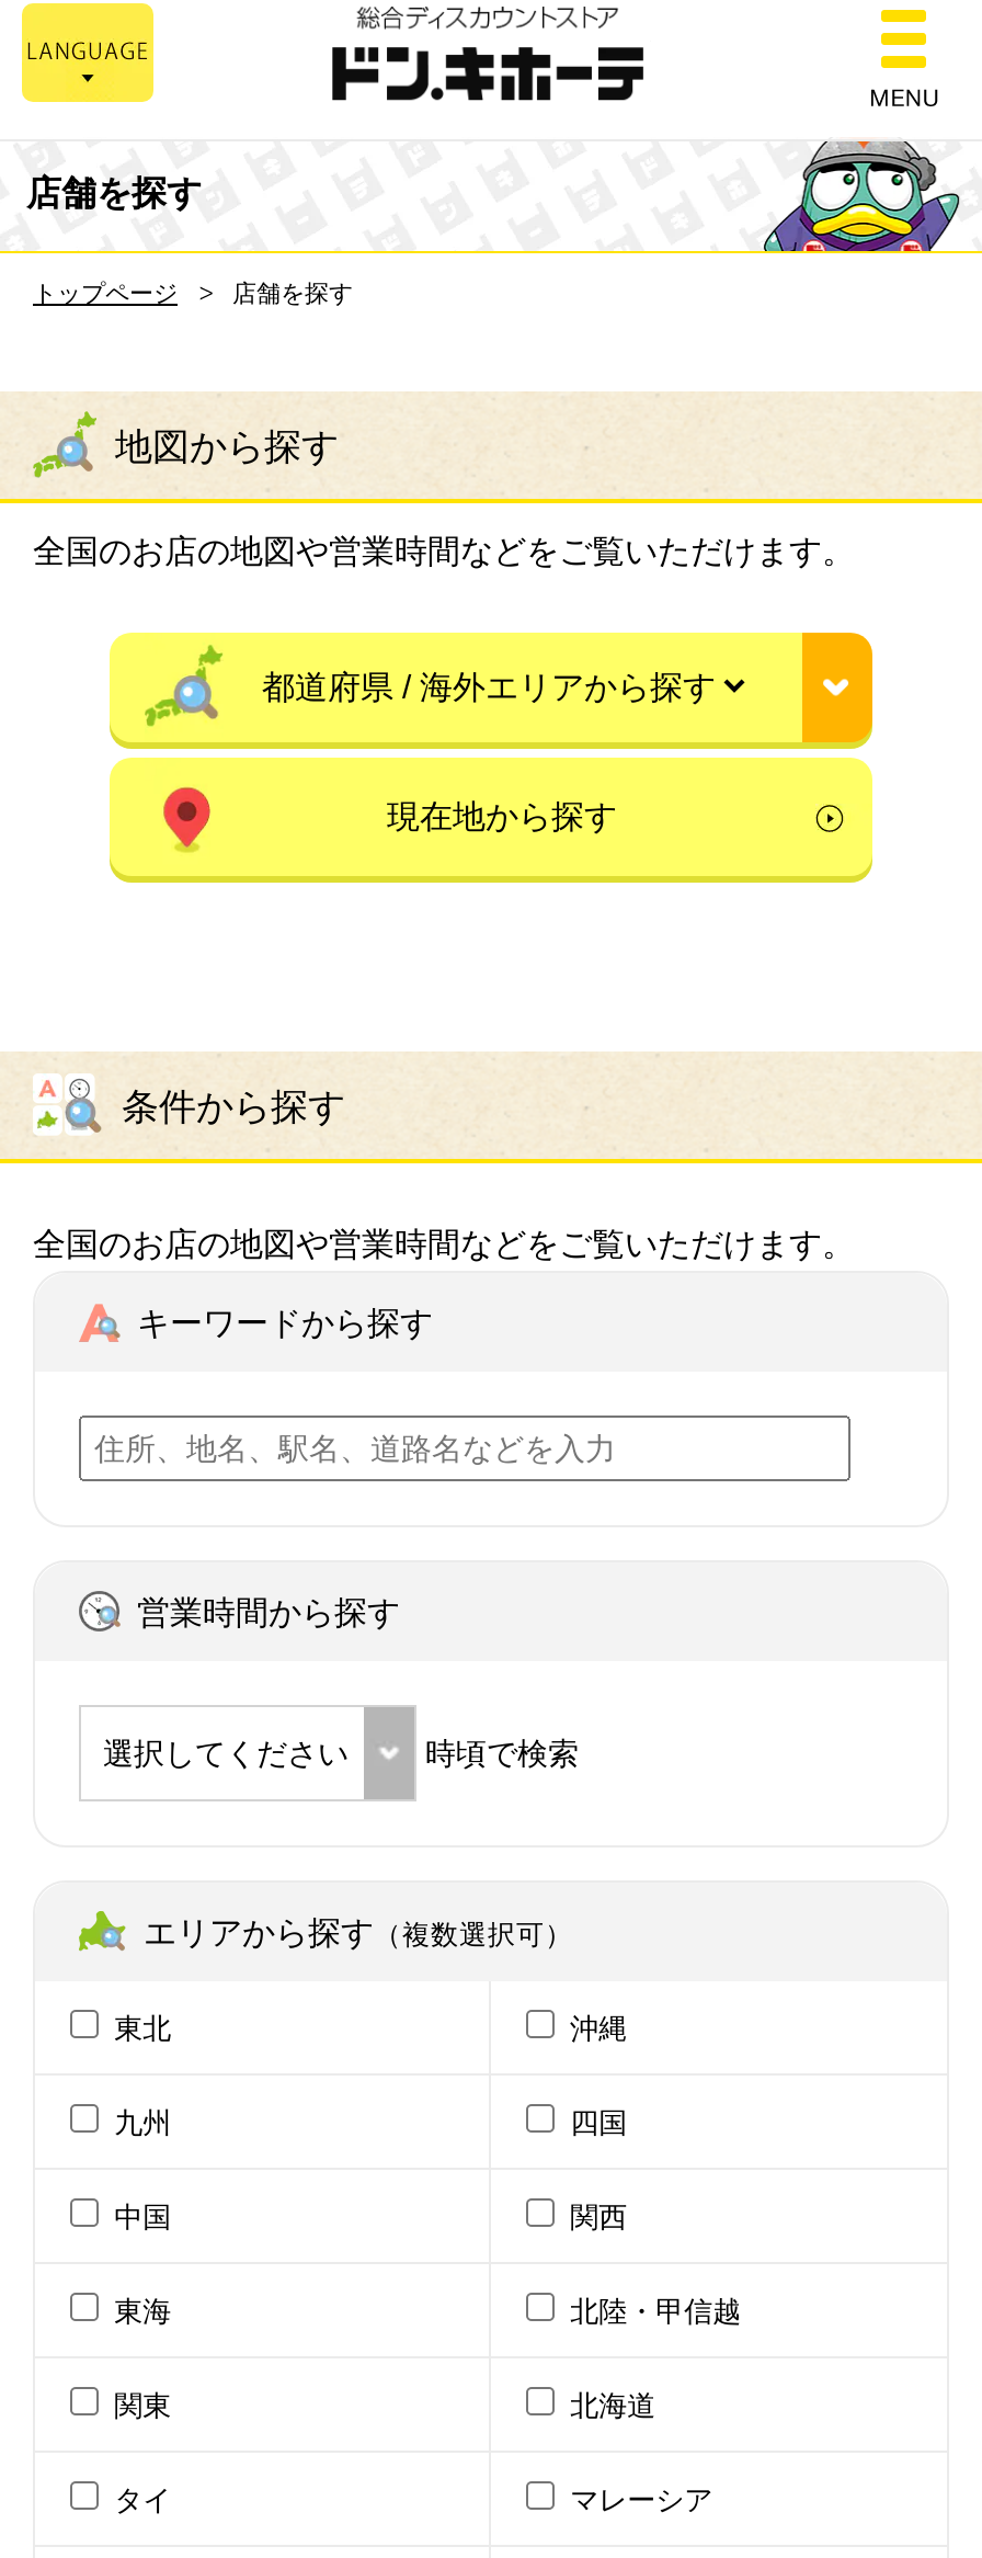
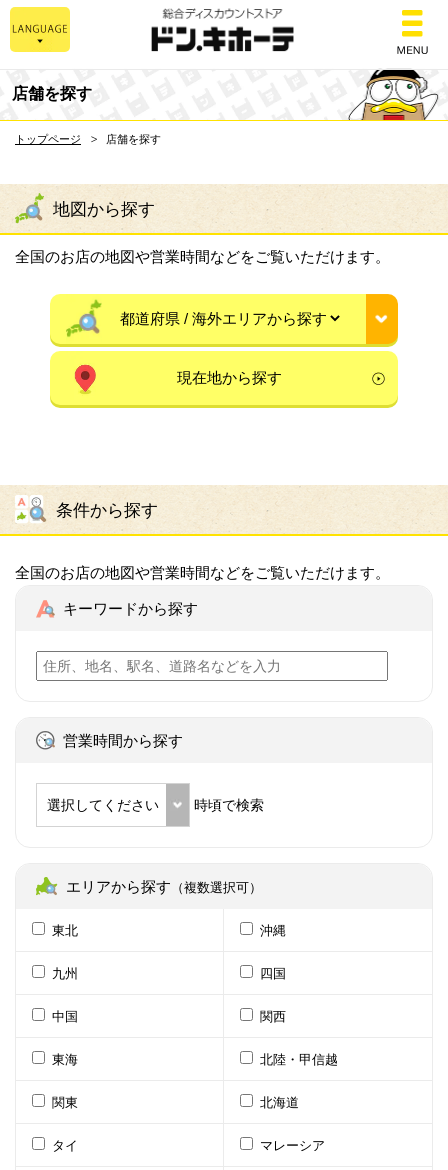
[765,139,958,253] [image] -> [348,69,437,121] [image]

